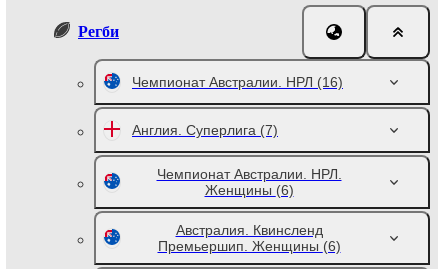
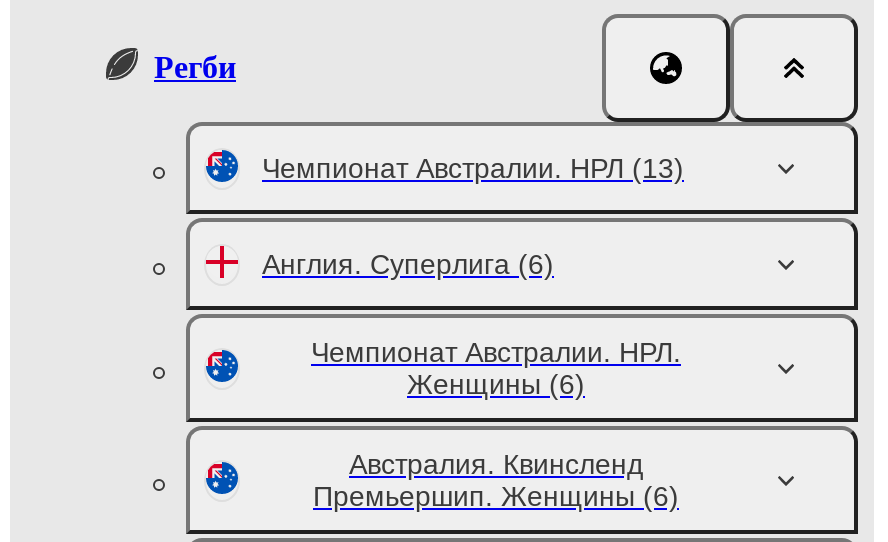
[132,74,343,90] Чемпионат Австралии. НРЛ (16) -> [262,152,684,184] Чемпионат Австралии. НРЛ (13)
[132,122,278,138] Англия. Суперлига (7) -> [262,248,554,280] Англия. Суперлига (6)

